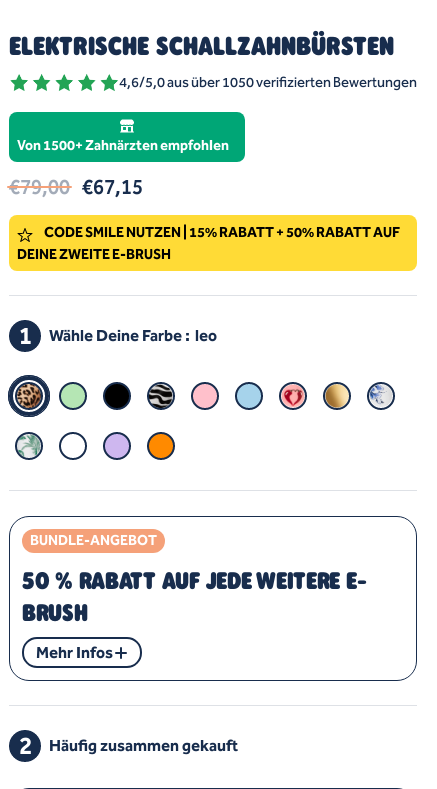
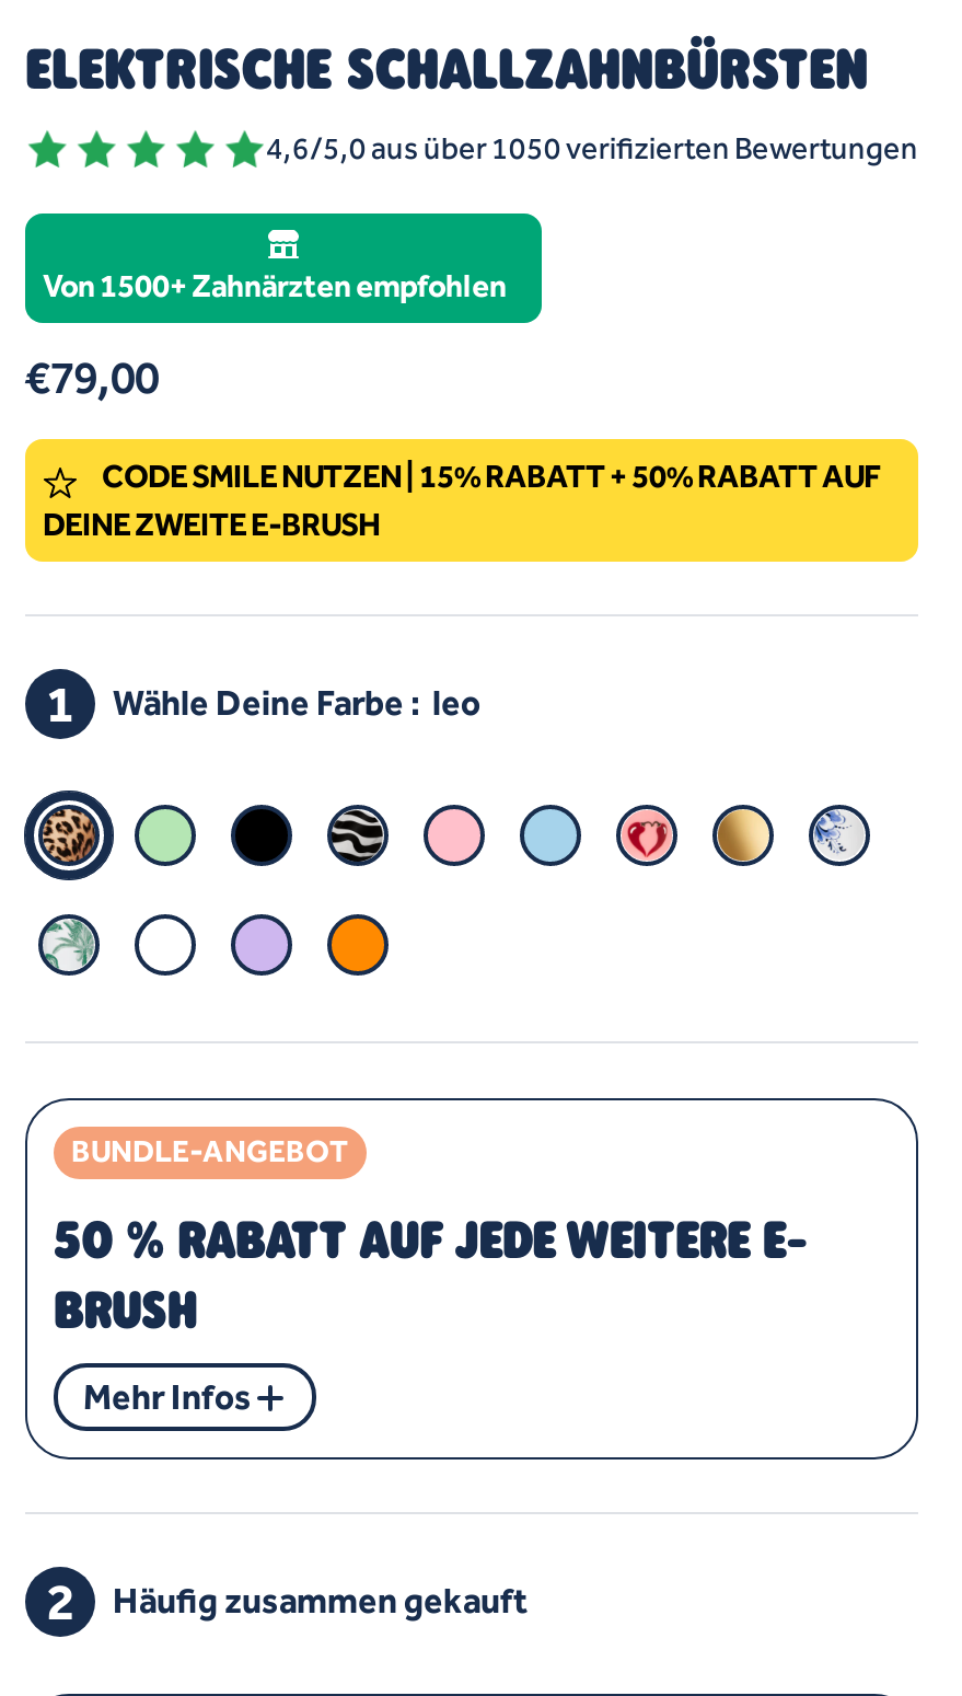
[9,174,143,200] €79,00 €67,15 -> [25,350,159,407] €79,00

